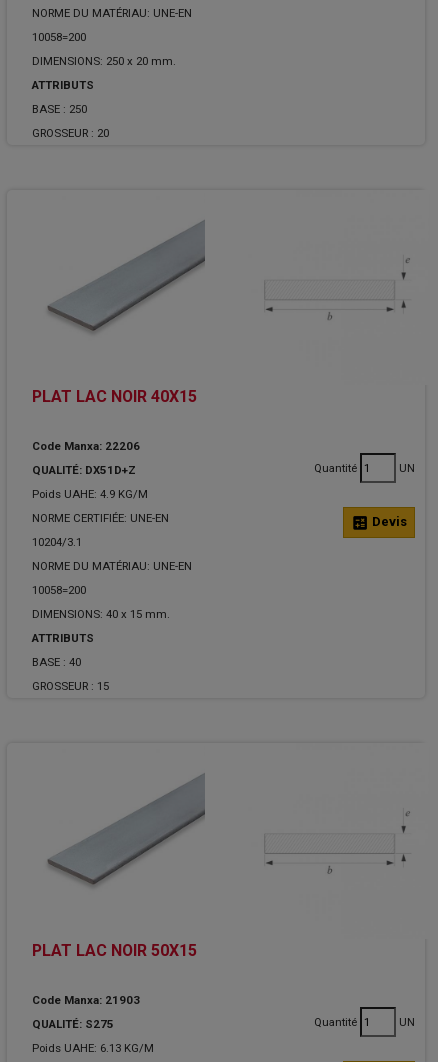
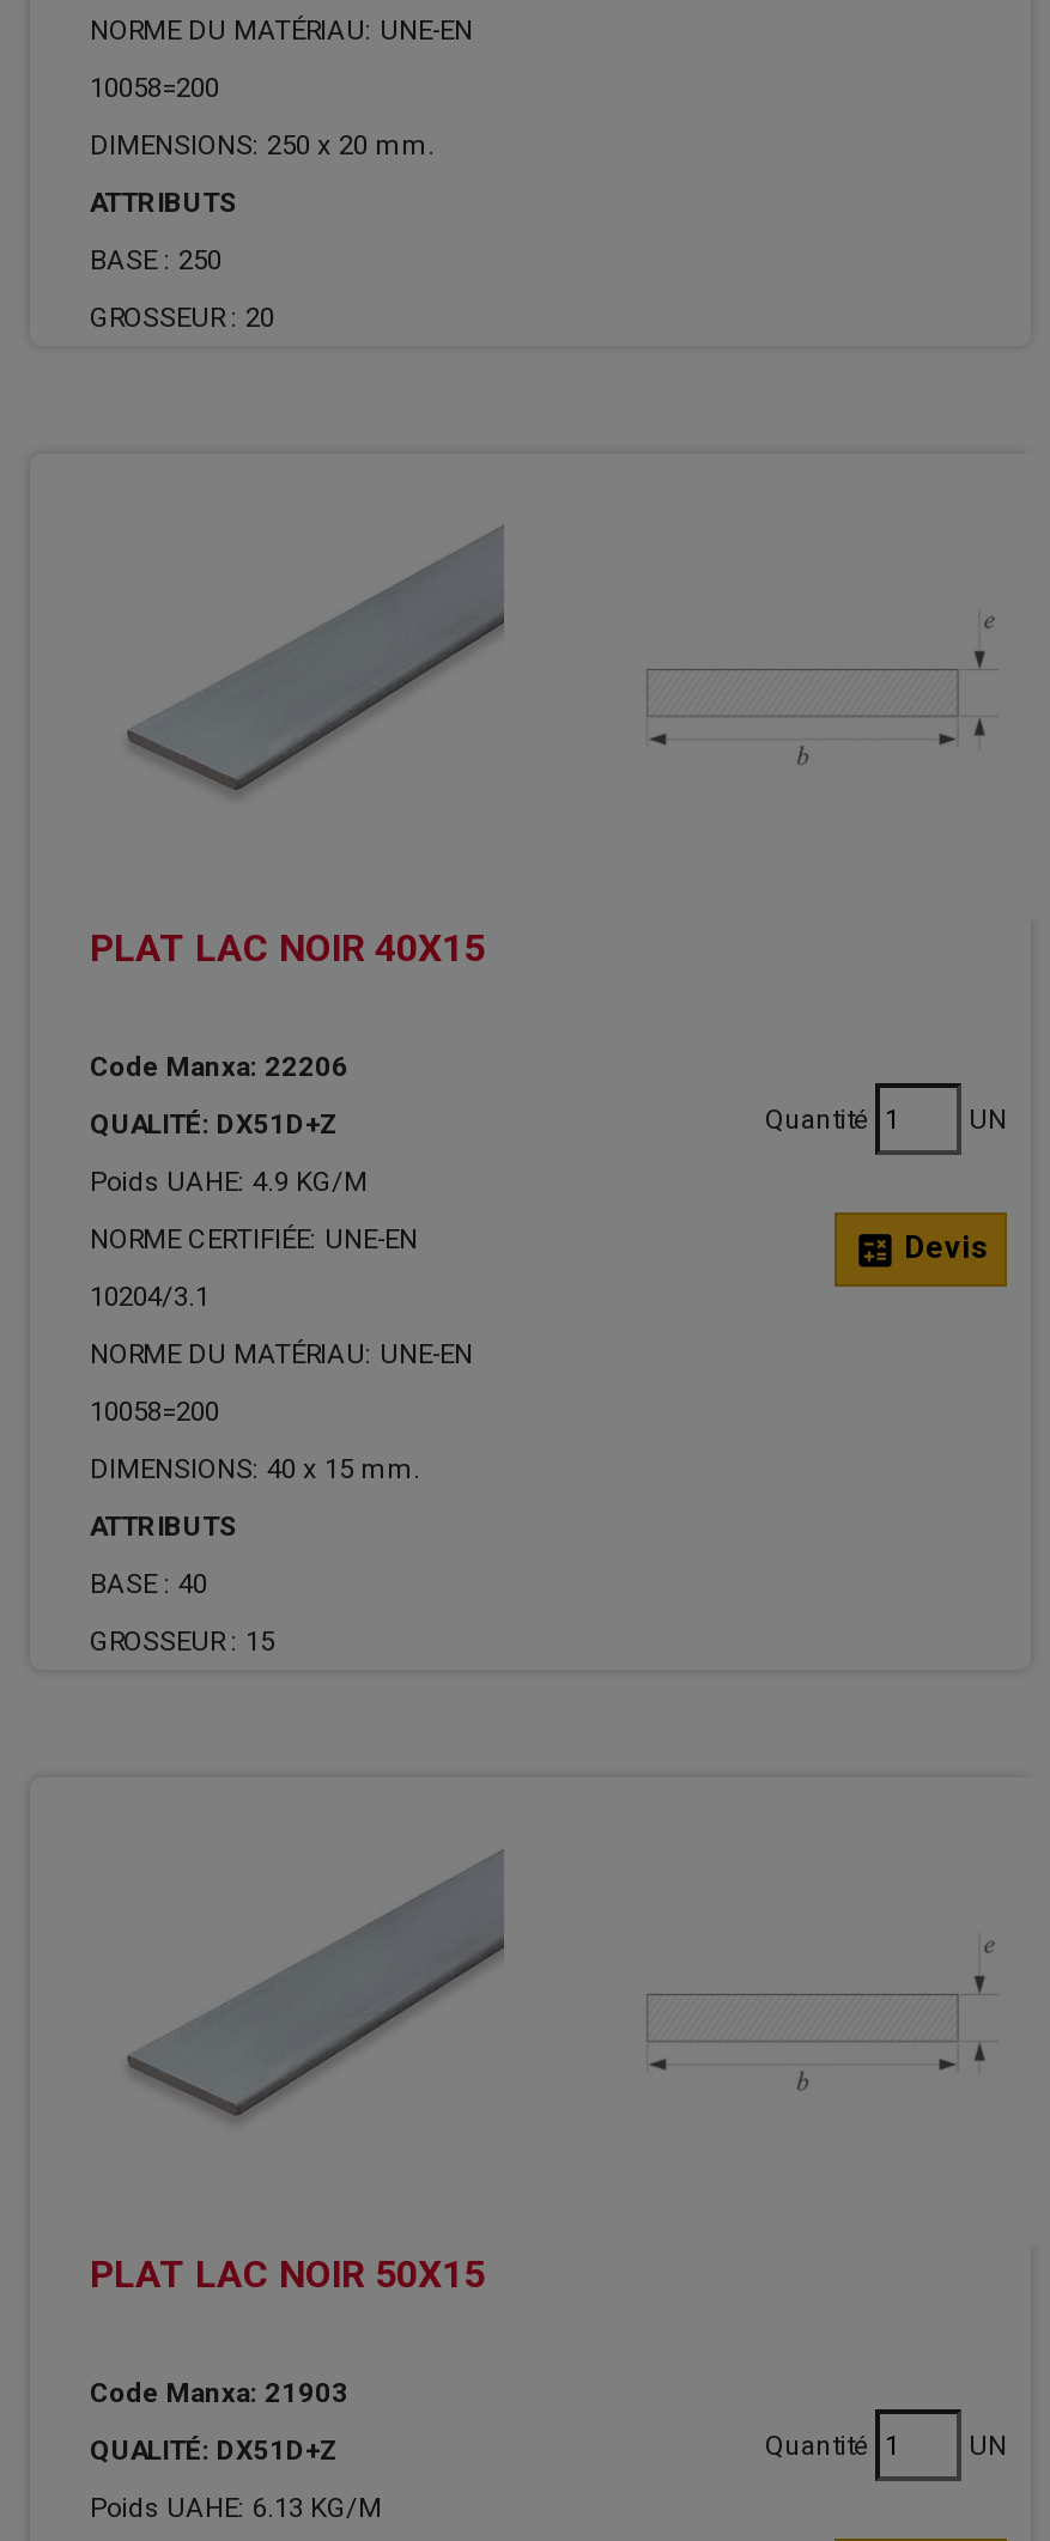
[32,1017,114,1031] QUALITÉ: S275 -> [90,2433,339,2467] QUALITÉ: DX51D+Z

